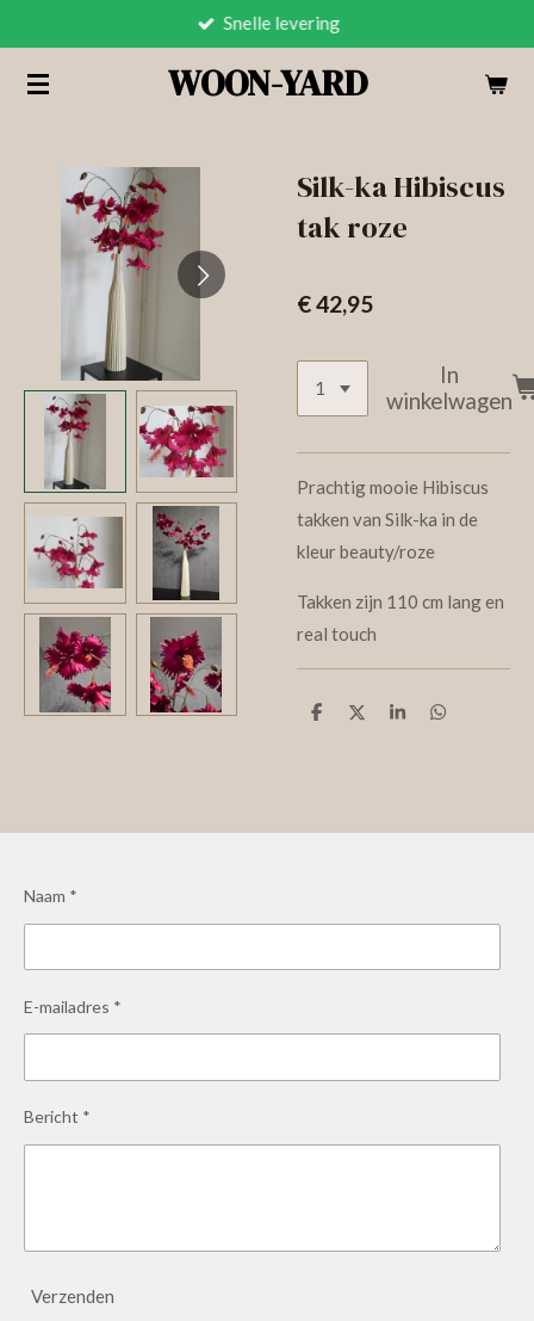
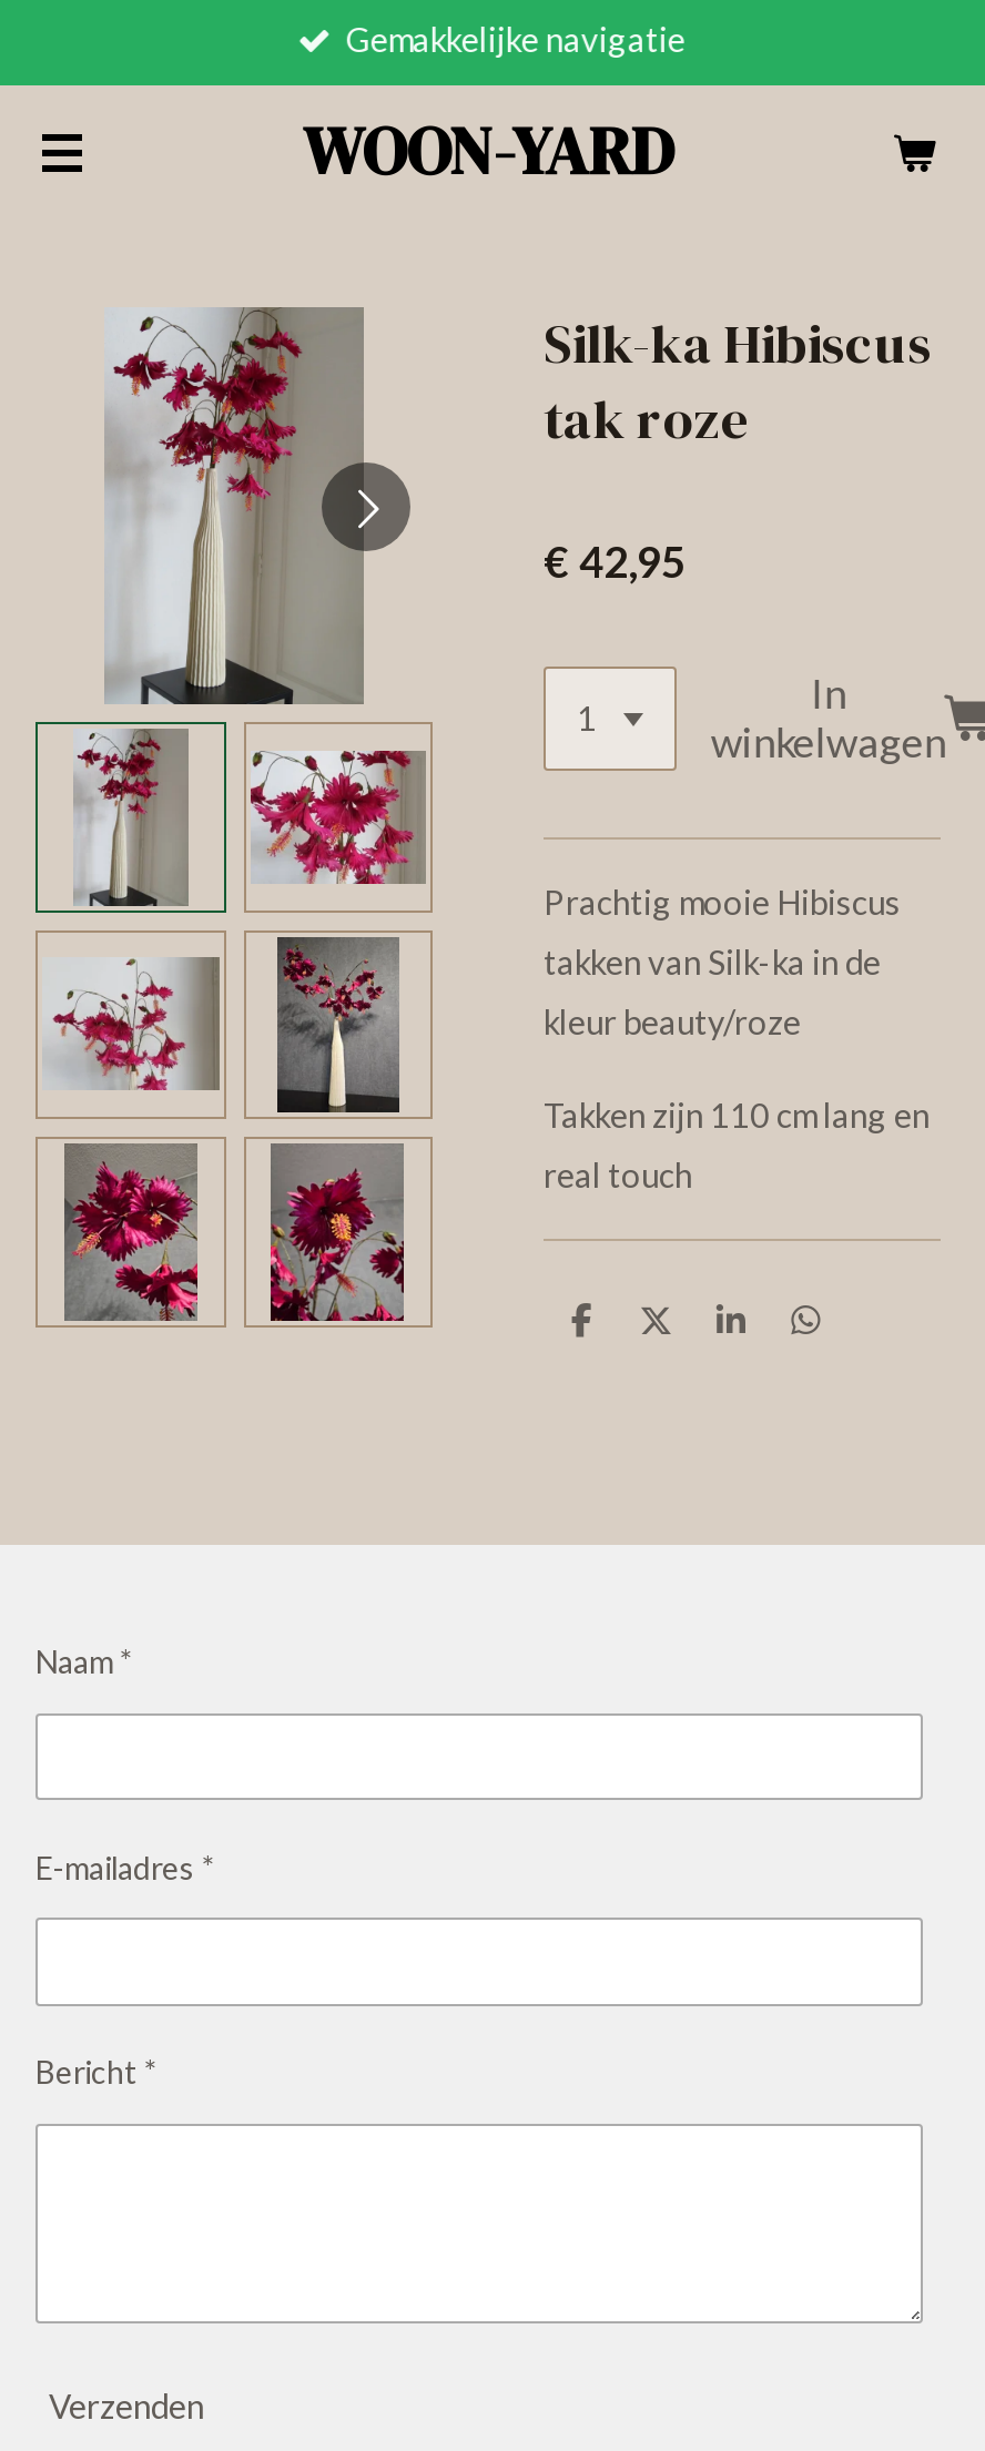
[223,11,340,33] Snelle levering -> [346,18,685,58] Gemakkelijke navigatie

